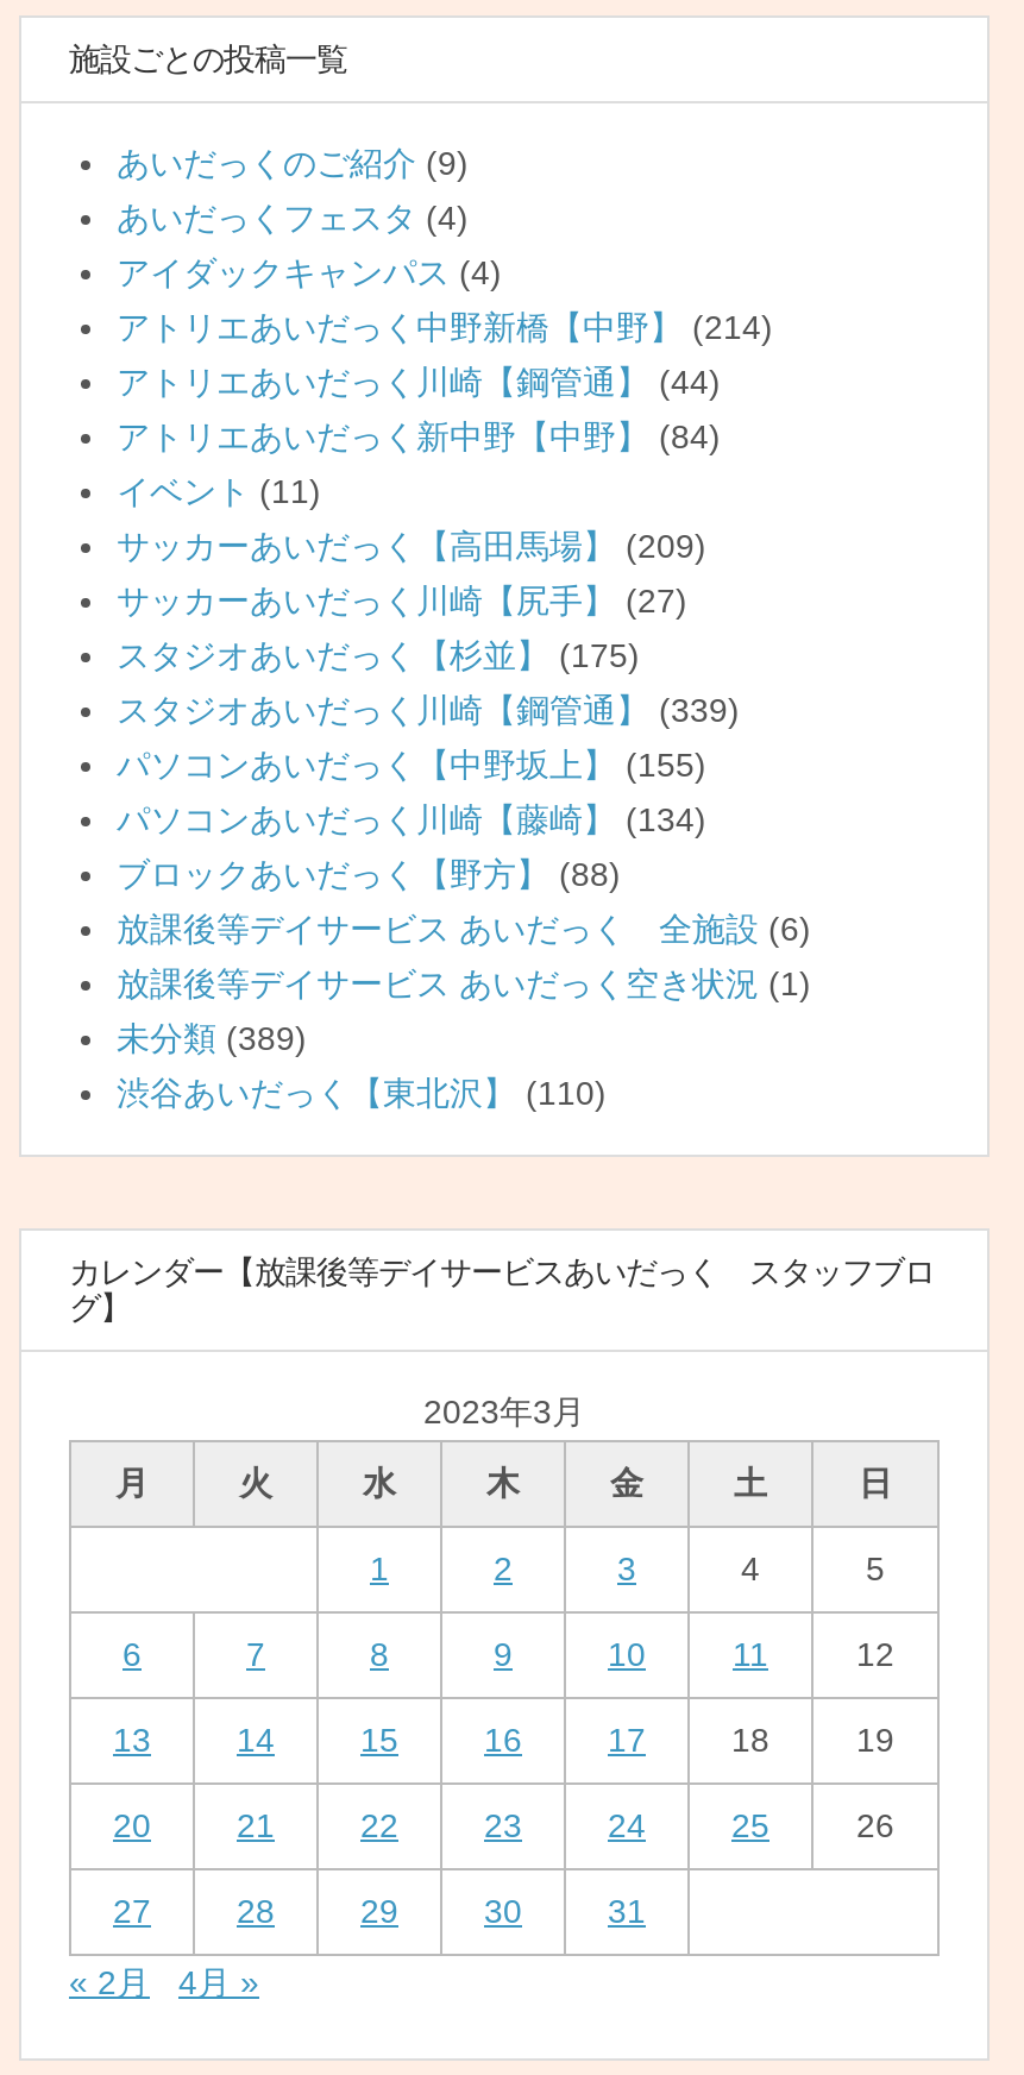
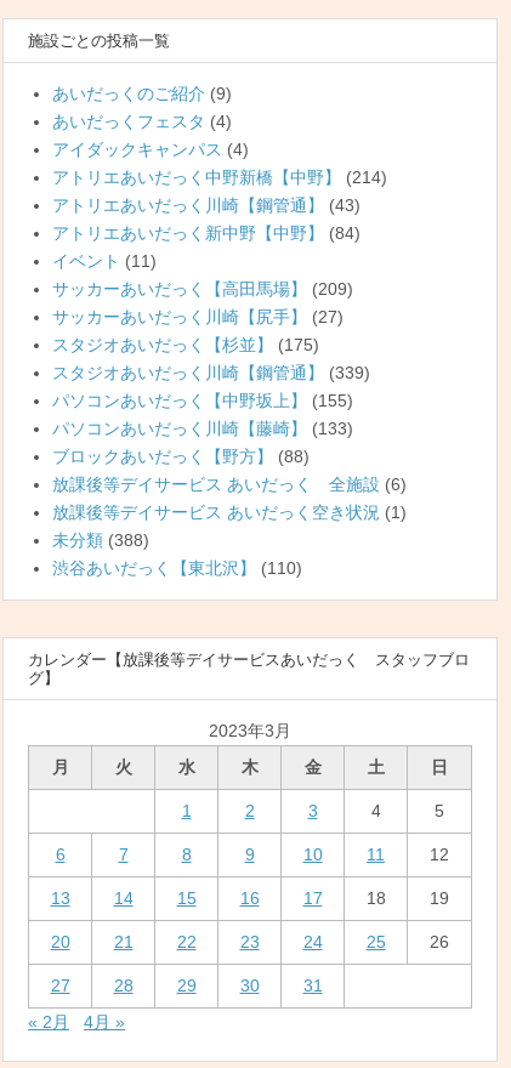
[117,363,721,401] アトリエあいだっく川崎【鋼管通】(44) -> [52,196,360,215] アトリエあいだっく川崎【鋼管通】(43)
[117,801,706,839] パソコンあいだっく川崎【藤崎】(134) -> [52,419,353,438] パソコンあいだっく川崎【藤崎】(133)
[117,1020,307,1058] 未分類(389) -> [52,531,149,550] 未分類(388)

